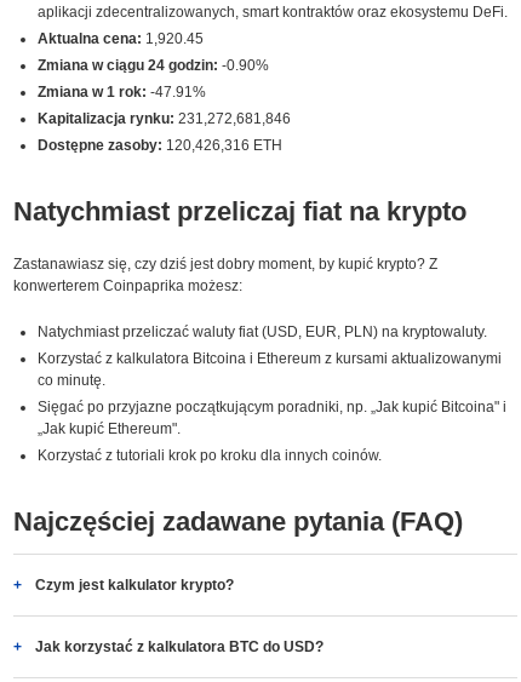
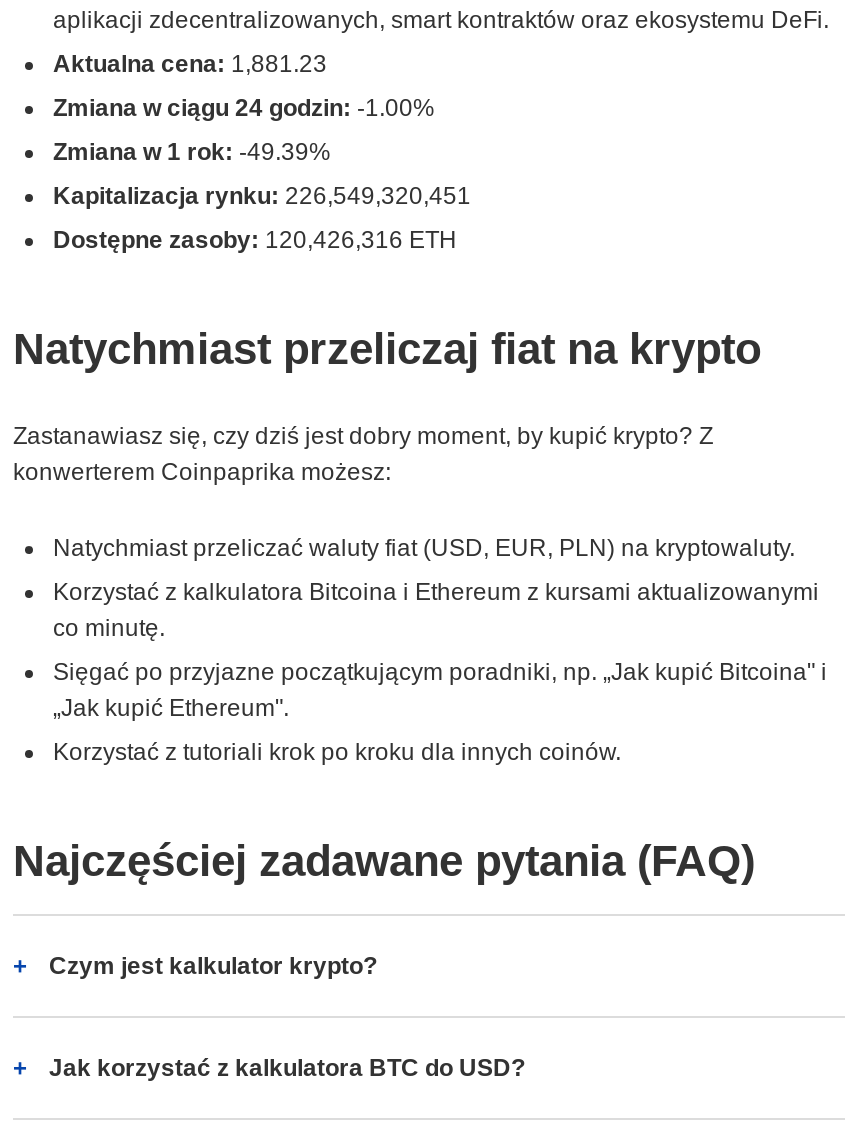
[38,30,204,47] Aktualna cena: 1,920.45 -> [53,50,327,78] Aktualna cena: 1,881.23
[38,57,269,74] Zmiana w ciągu 24 godzin: -0.90% -> [53,94,435,122] Zmiana w ciągu 24 godzin: -1.00%
[38,84,206,101] Zmiana w 1 rok: -47.91% -> [53,138,331,166] Zmiana w 1 rok: -49.39%
[38,110,291,127] Kapitalizacja rynku: 231,272,681,846 -> [53,182,471,210] Kapitalizacja rynku: 226,549,320,451

